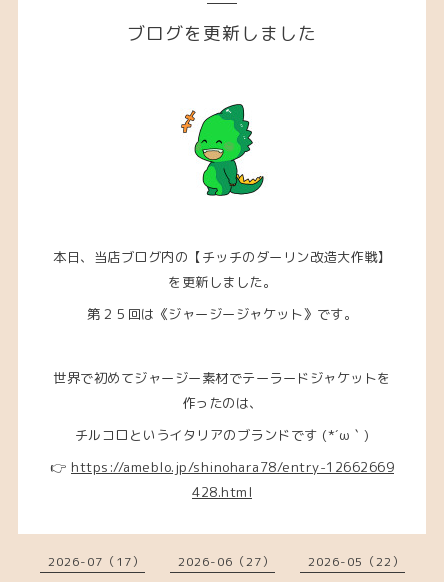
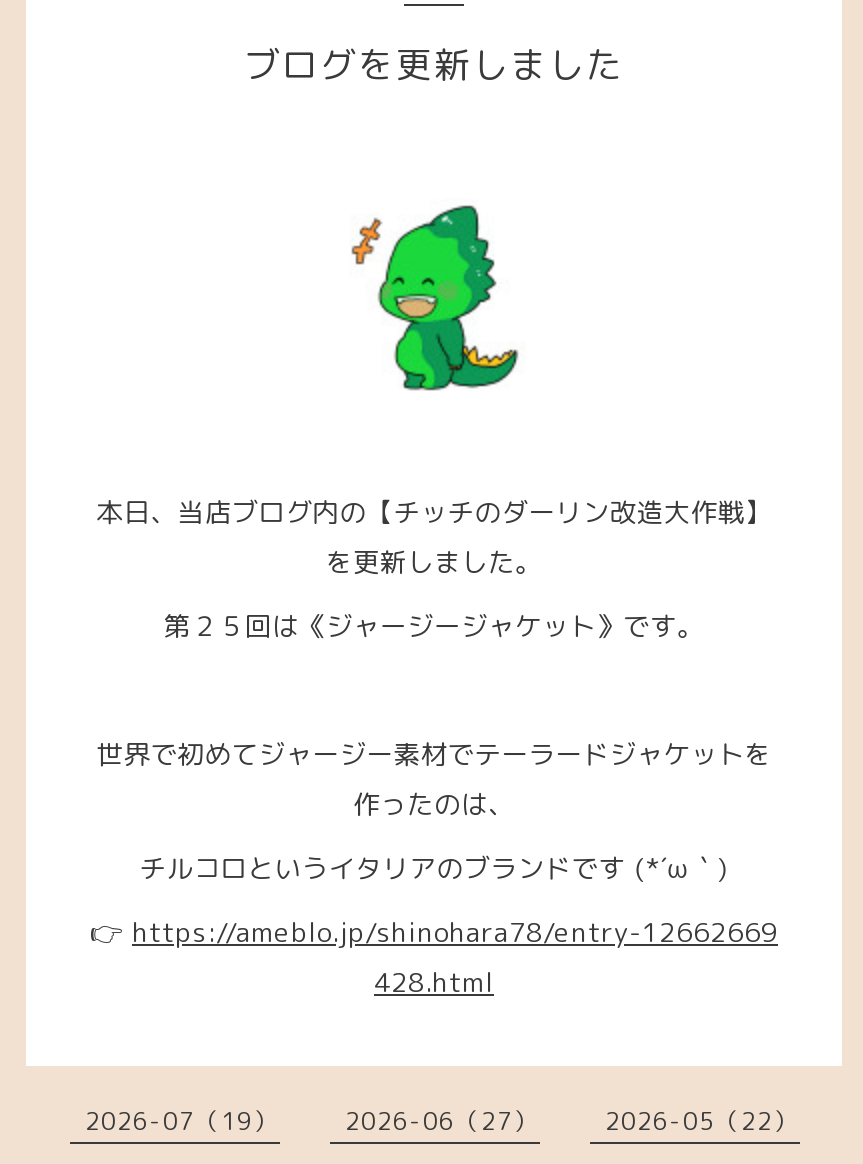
[47,552,404,569] 2026-07（17） 2026-06（27） 2026-05（22） -> [85,1103,799,1137] 2026-07（19） 2026-06（27） 2026-05（22）

